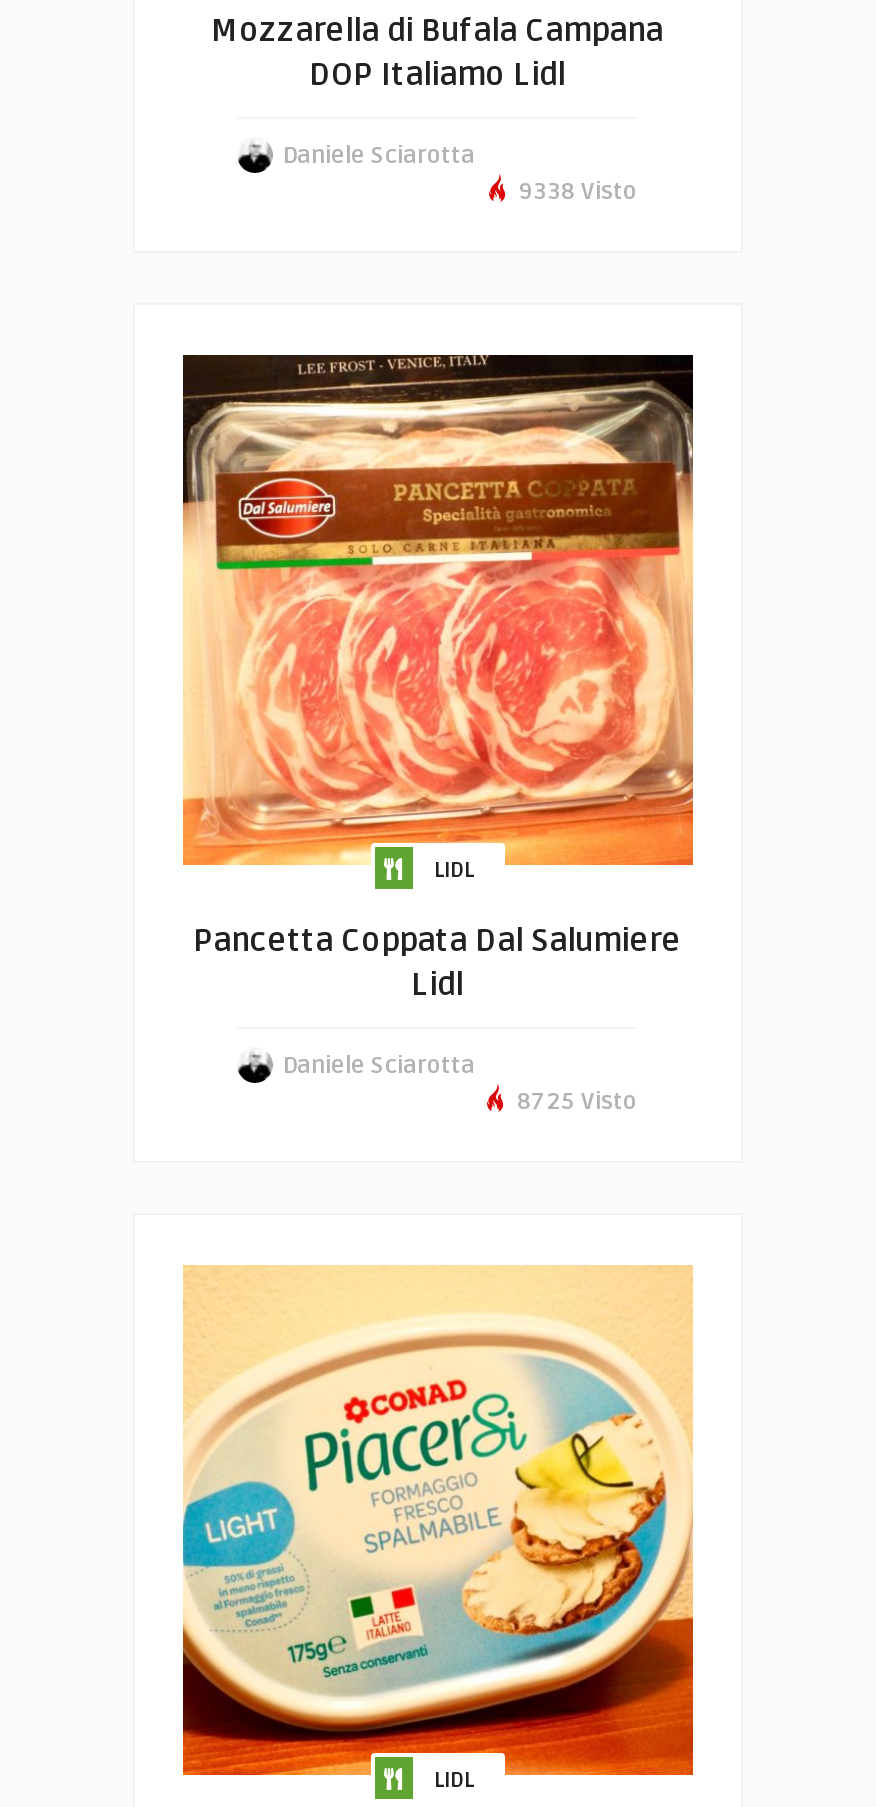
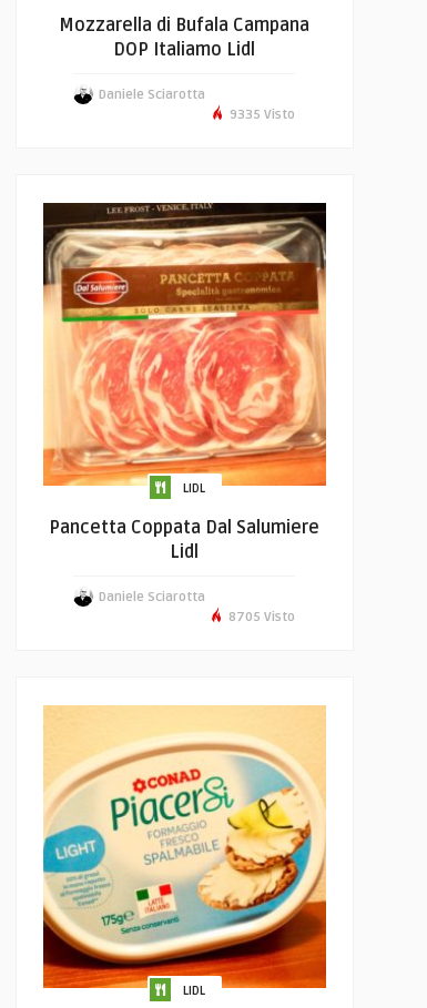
[513,177,637,207] 9338 Visto -> [226,106,295,123] 9335 Visto
[511,1087,637,1117] 8725 Visto -> [225,609,295,625] 8705 Visto

